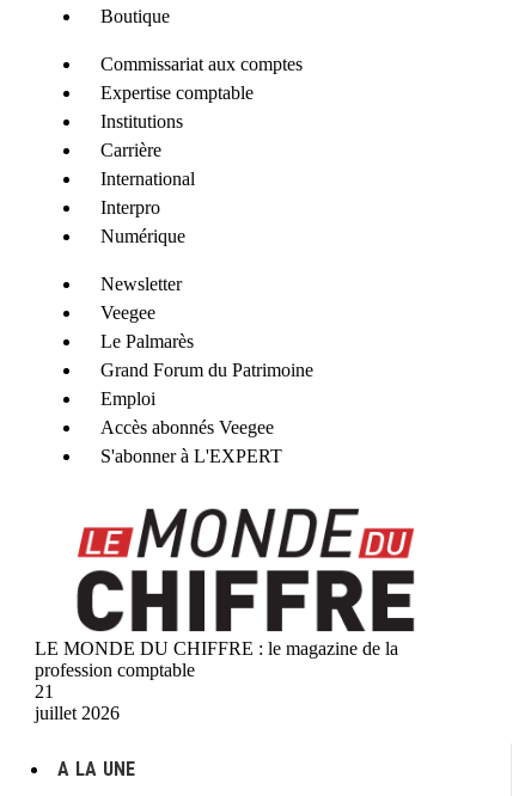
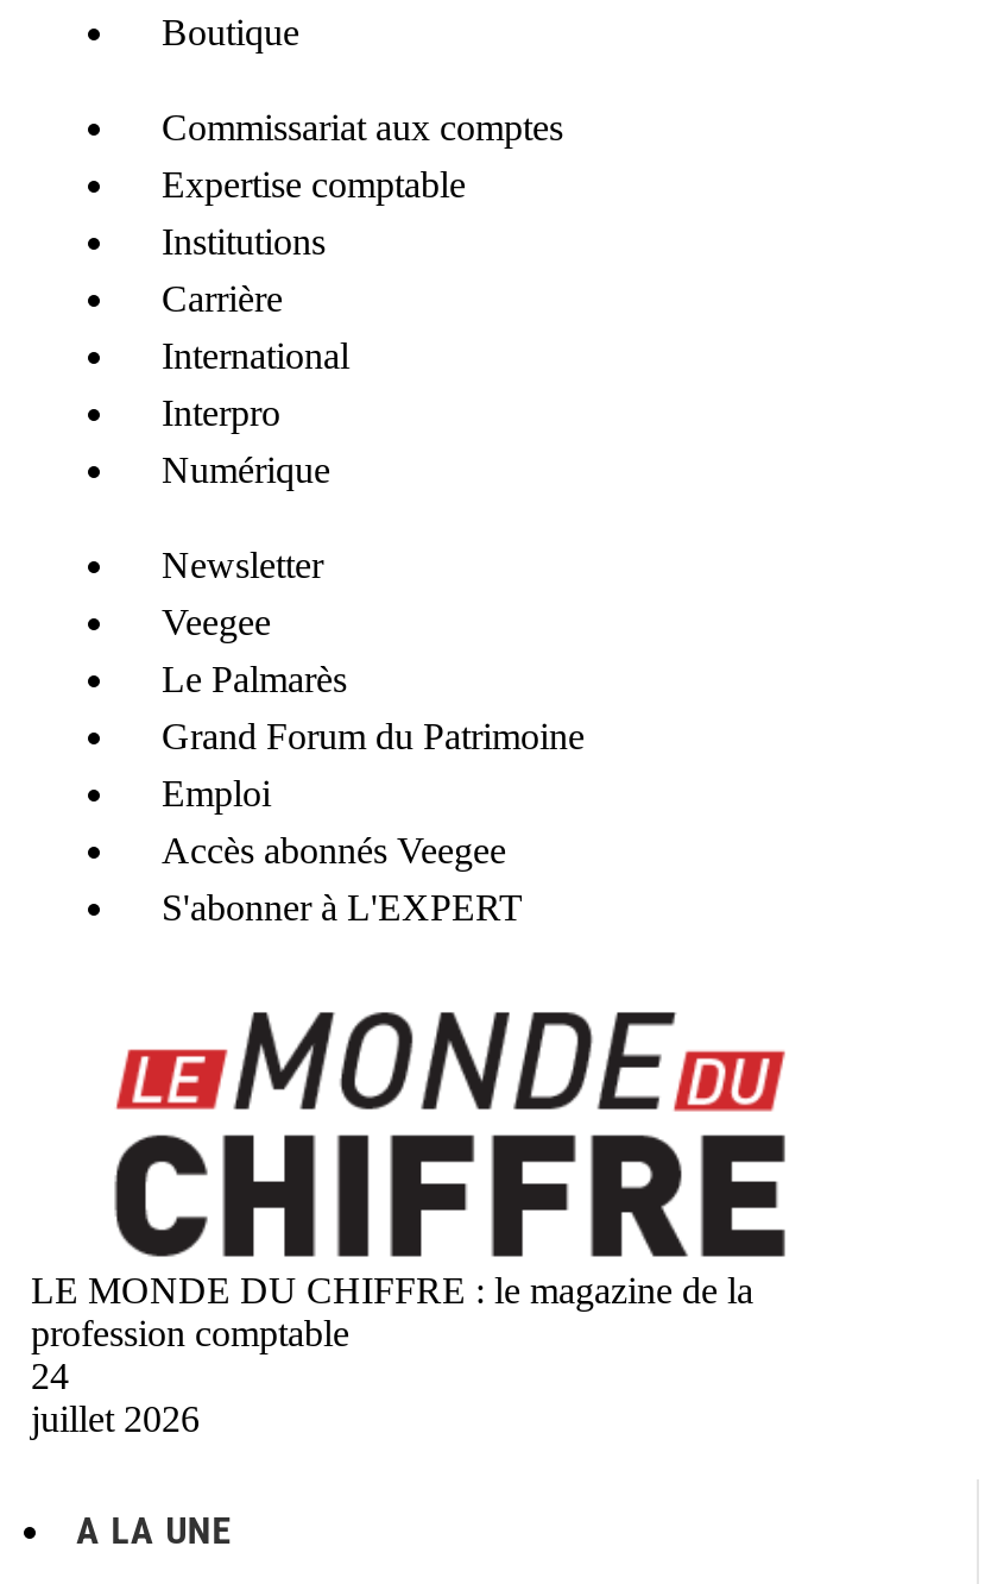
[35,682,54,702] 21 -> [31,1357,69,1397] 24

